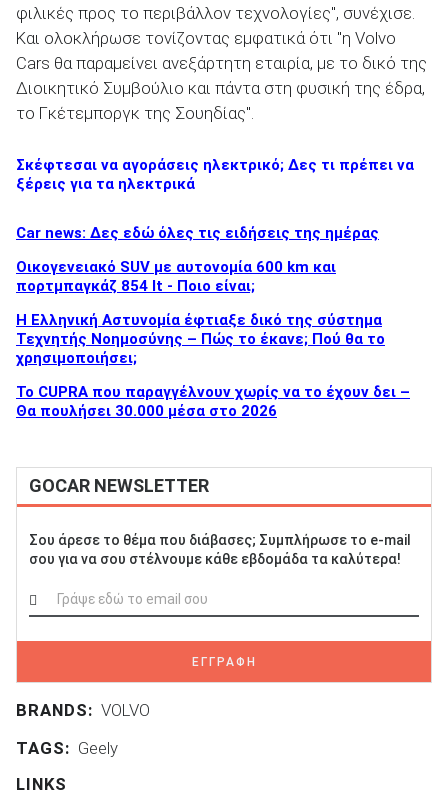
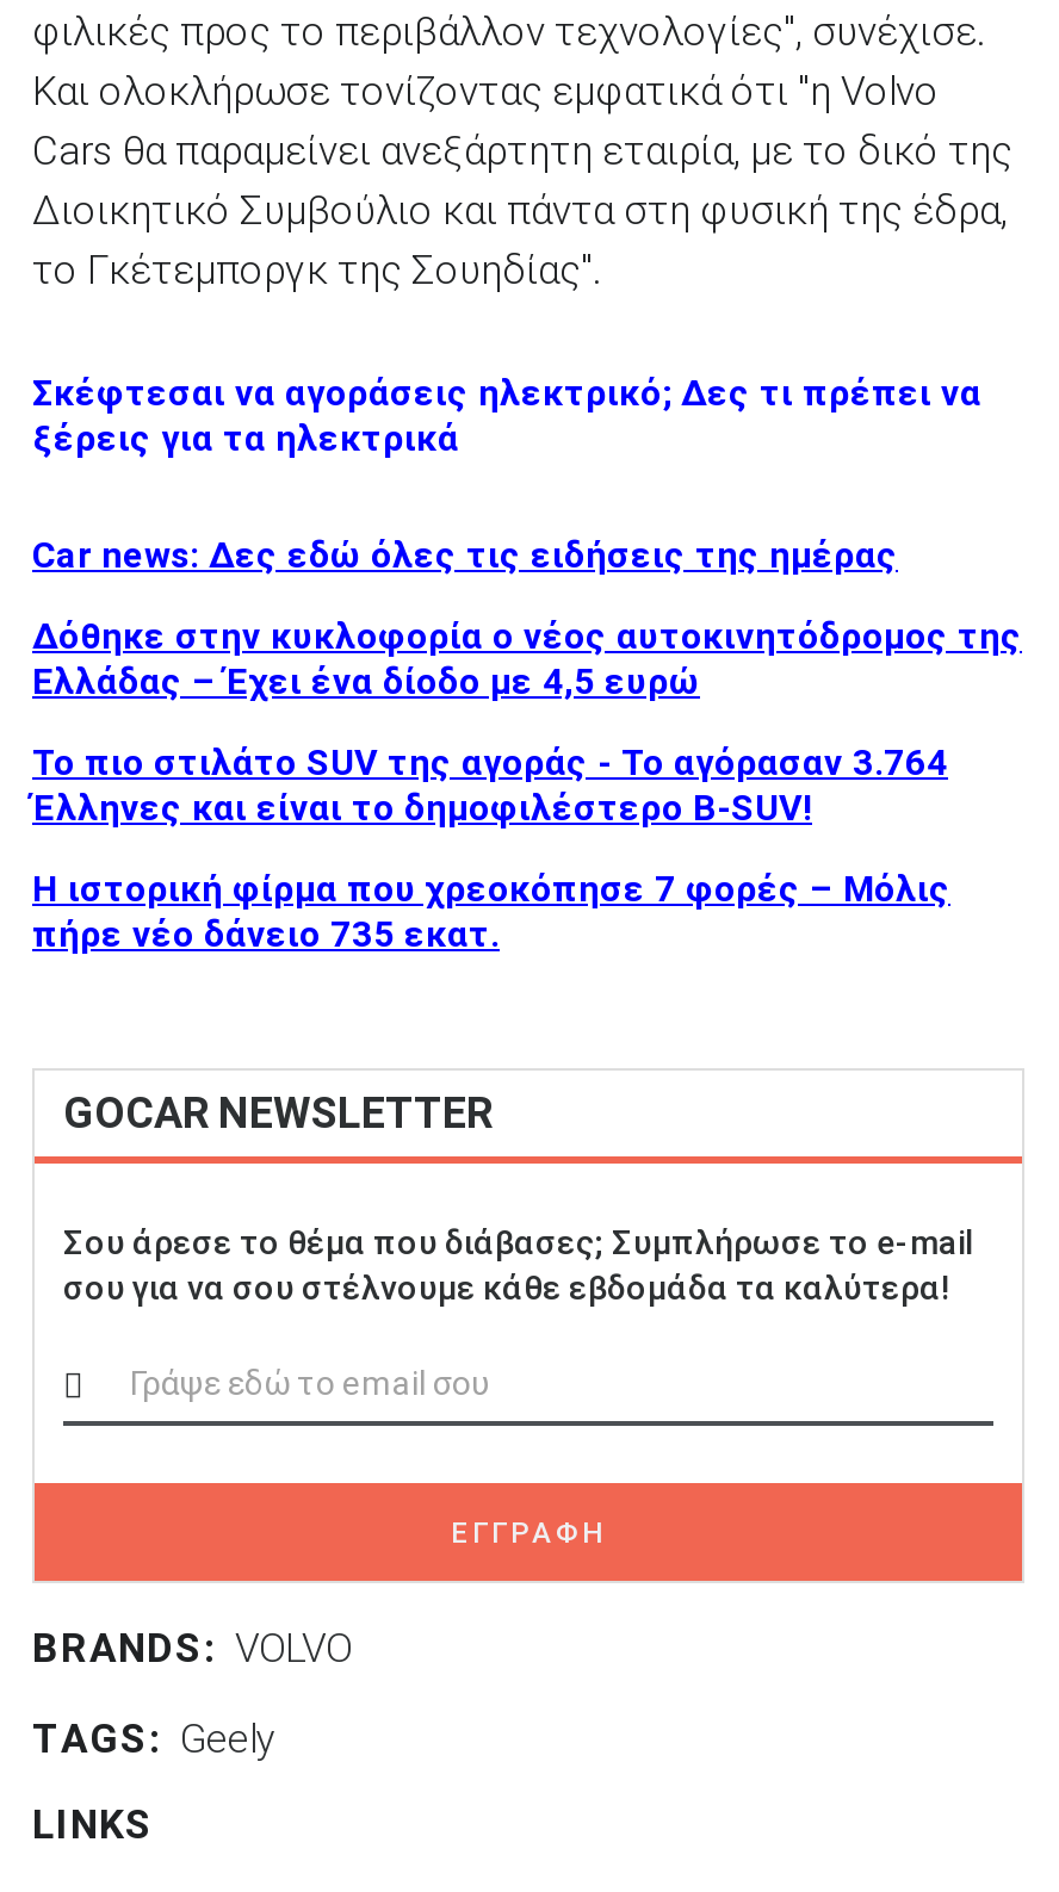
[16,258,336,295] Οικογενειακό SUV με αυτονομία 600 km και | πορτμπαγκάζ 854 lt - Ποιο είναι; -> [32,616,1022,704] Δόθηκε στην κυκλοφορία ο νέος αυτοκινητόδρομος της | Ελλάδας – Έχει ένα δίοδο με 4,5 ευρώ
[16,311,385,367] Η Ελληνική Αστυνομία έφτιαξε δικό της σύστημα | Τεχνητής Νοημοσύνης – Πώς το έκανε; Πού θα το | χρησιμοποιήσει; -> [32,742,948,830] Το πιο στιλάτο SUV της αγοράς - Το αγόρασαν 3.764 | Έλληνες και είναι το δημοφιλέστερο B-SUV!
[16,383,410,420] Το CUPRA που παραγγέλνουν χωρίς να το έχουν δει – | Θα πουλήσει 30.000 μέσα στο 2026 -> [32,869,950,957] Η ιστορική φίρμα που χρεοκόπησε 7 φορές – Μόλις | πήρε νέο δάνειο 735 εκατ.

